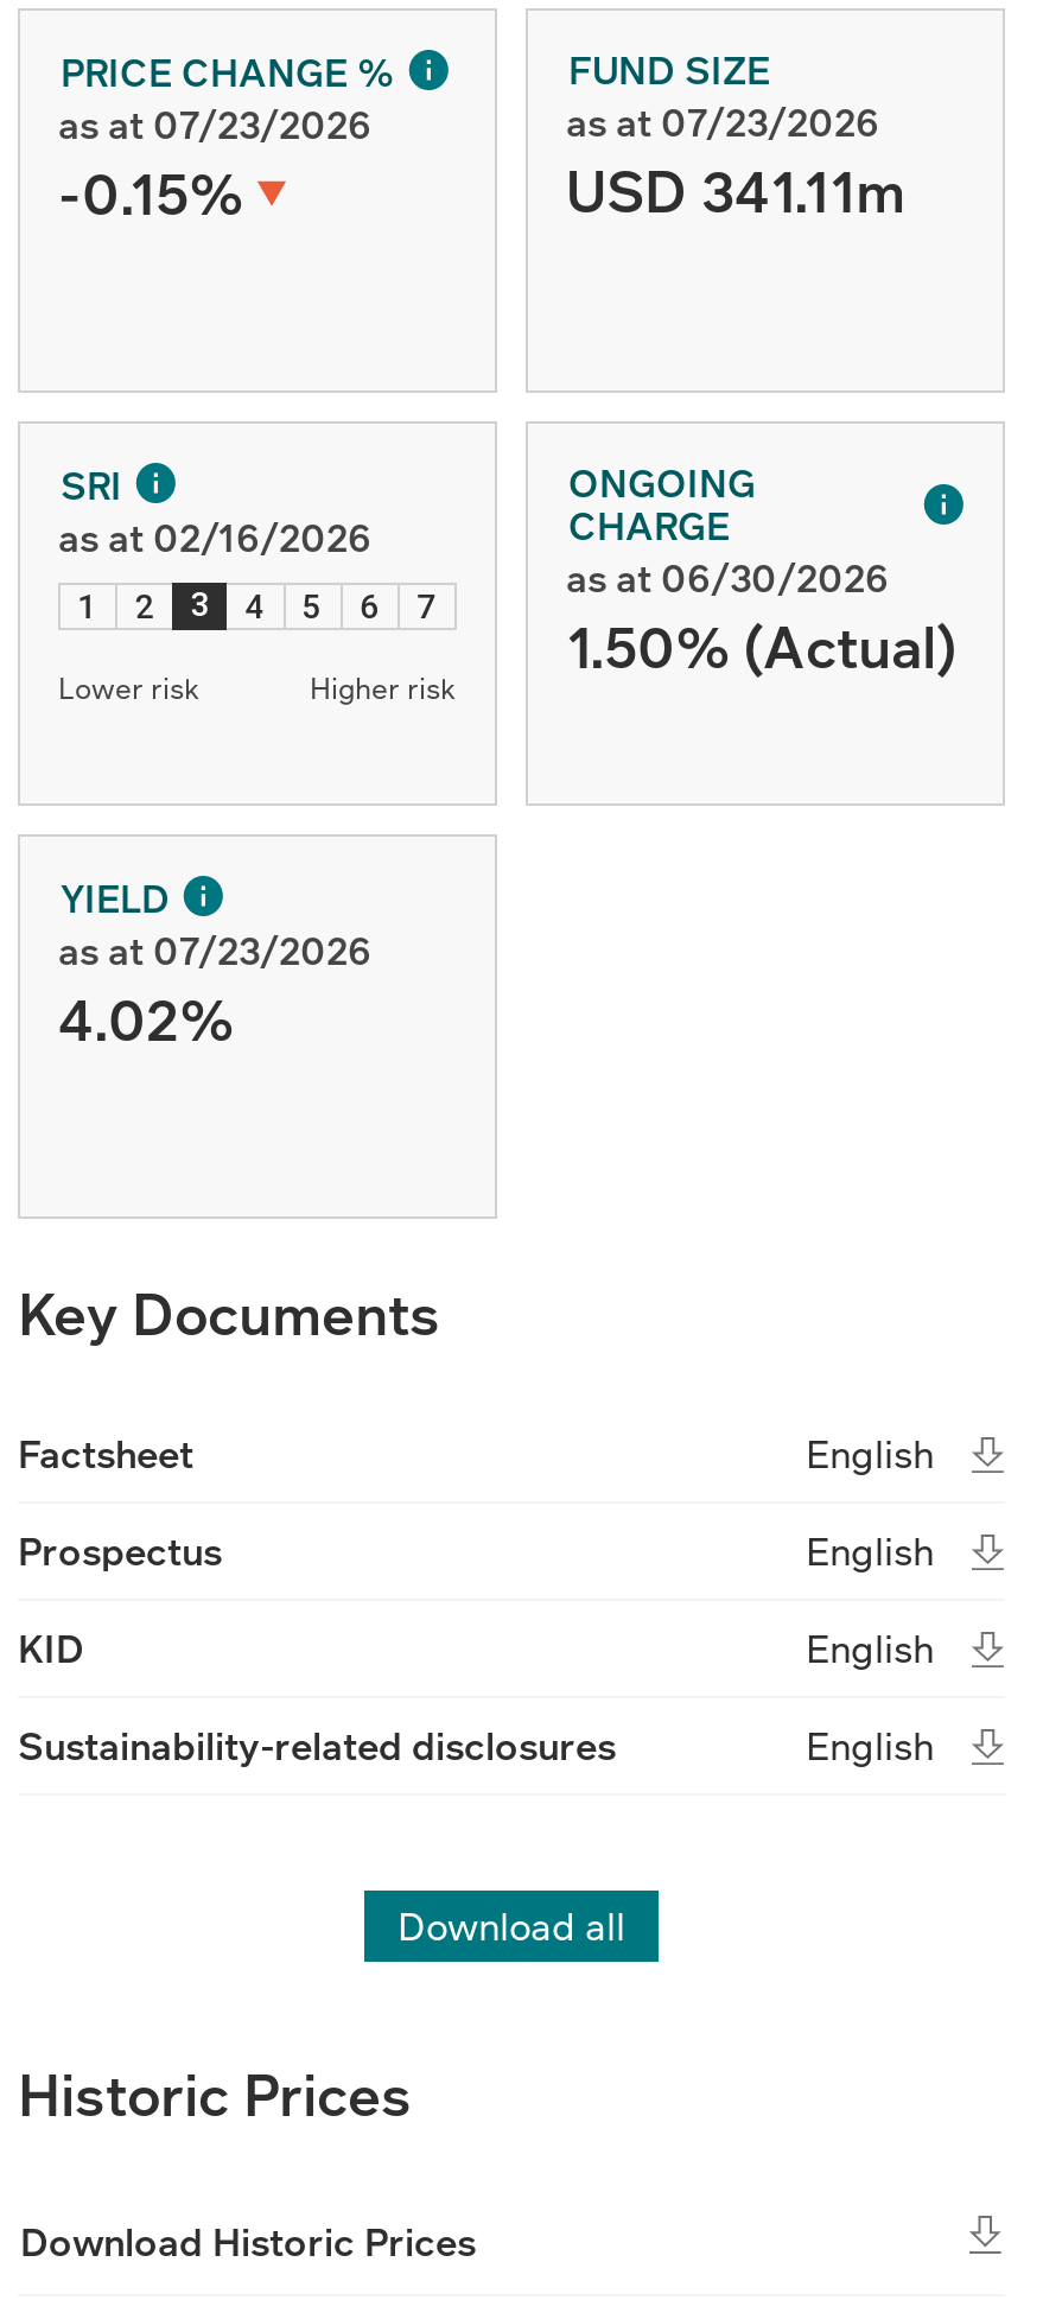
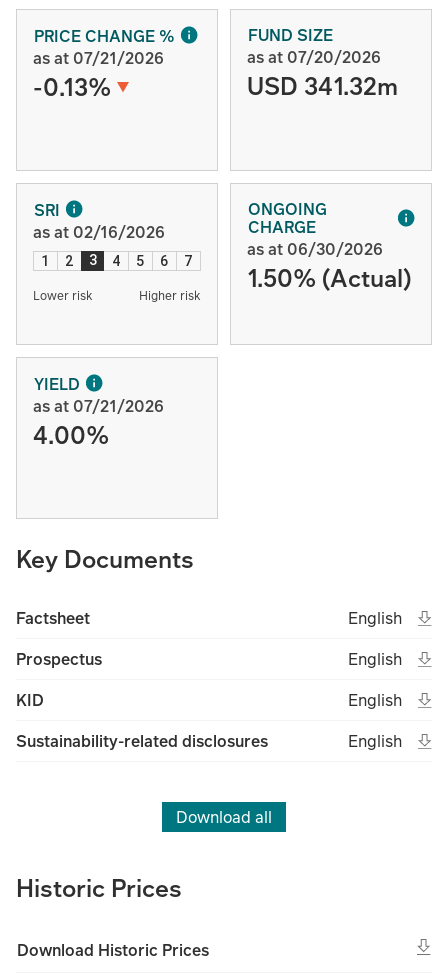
[58,99,371,151] as at 07/23/2026 -> [33,47,164,69] as at 07/21/2026
[566,96,879,148] as at 07/23/2026 -> [247,46,381,68] as at 07/20/2026
[58,153,243,231] -0.15% -> [33,70,111,103] -0.13%
[566,151,905,229] USD 341.11m -> [247,69,398,102] USD 341.32m
[58,925,371,977] as at 07/23/2026 -> [33,395,164,417] as at 07/21/2026
[58,979,234,1057] 4.02% -> [33,418,109,451] 4.00%

